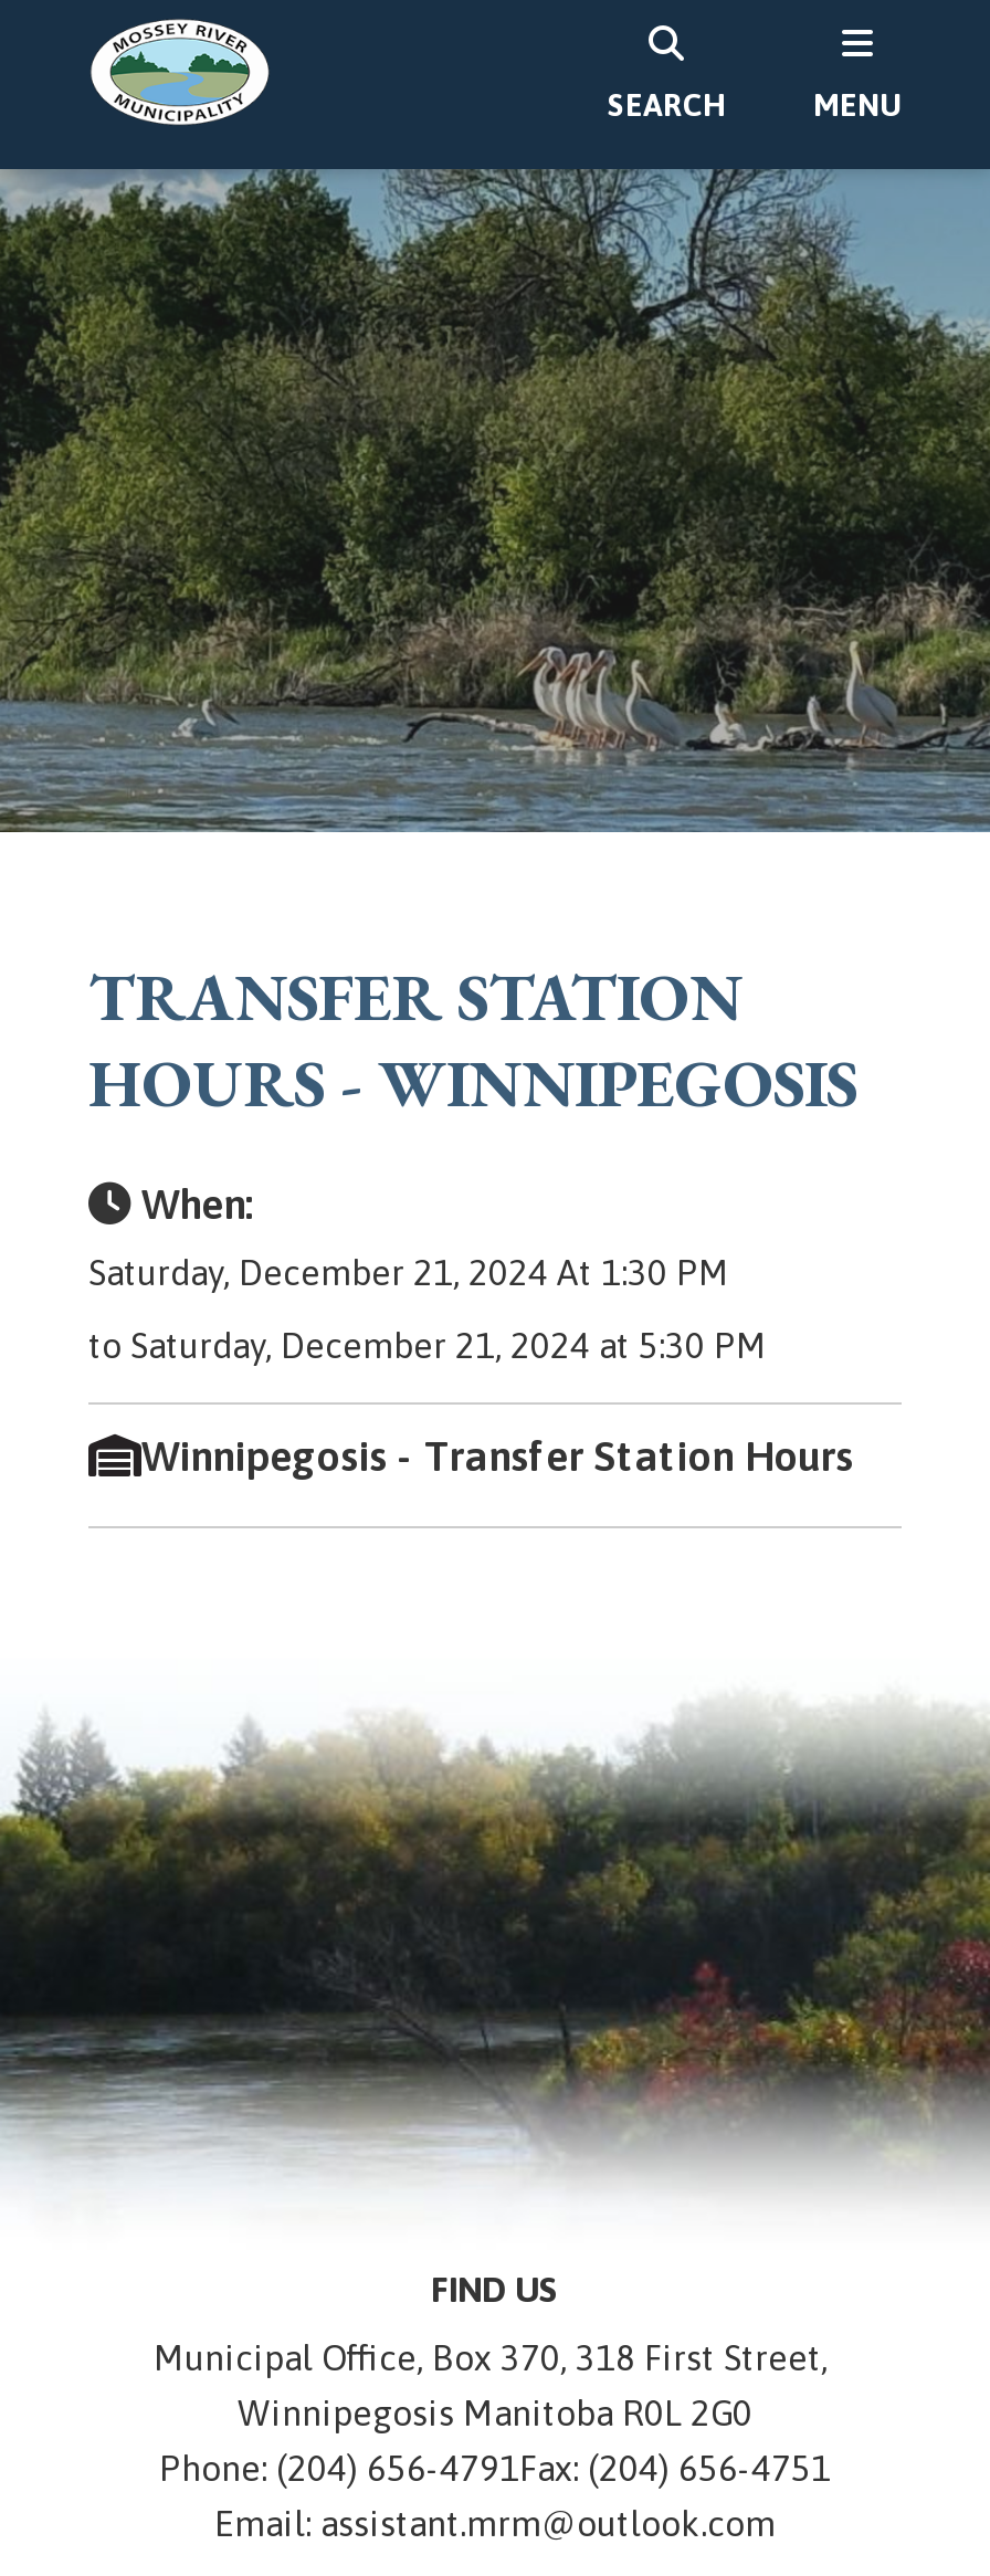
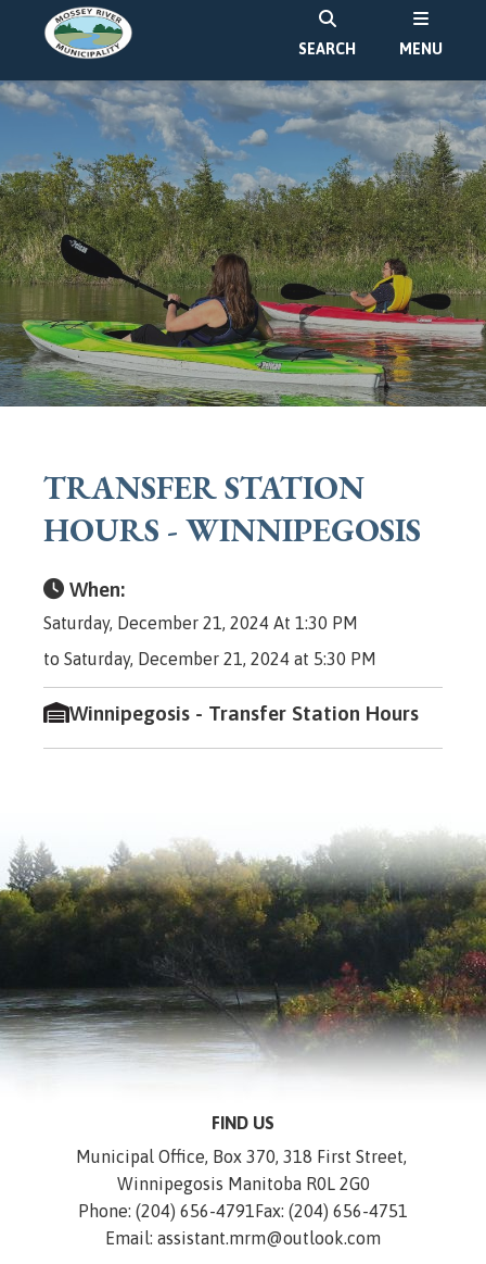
[7,169,983,834] [image] -> [3,80,483,408] [image]

